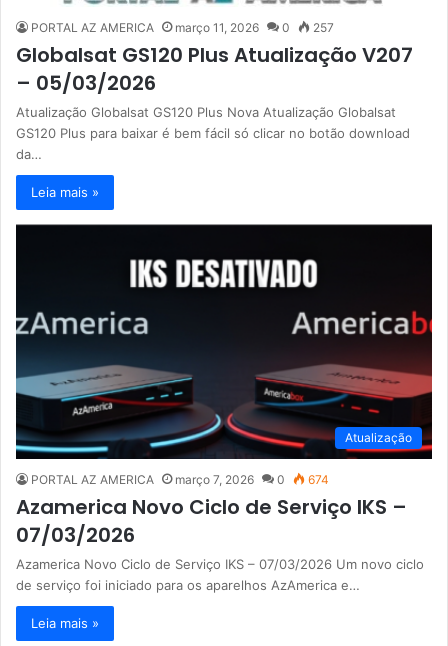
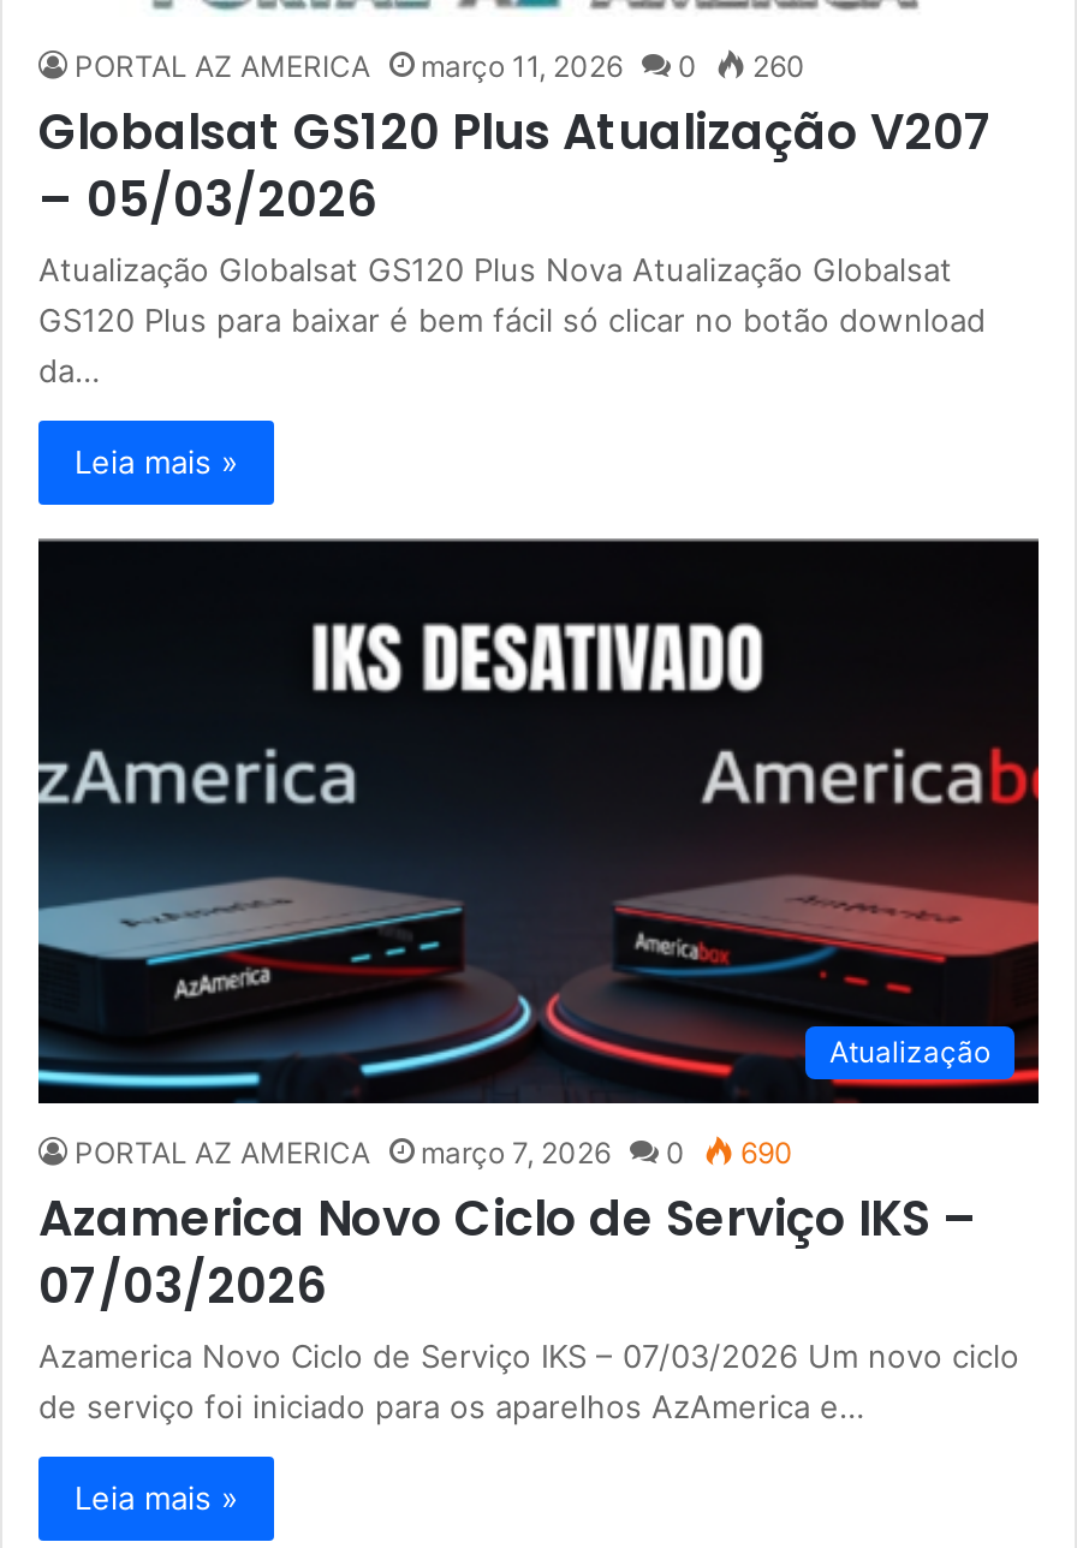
[31,20,334,35] PORTAL AZ AMERICA março 11, 2026 0 257 -> [75,49,805,85] PORTAL AZ AMERICA março 11, 2026 0 260
[31,472,329,487] PORTAL AZ AMERICA março 7, 2026 0 674 -> [75,1134,793,1170] PORTAL AZ AMERICA março 7, 2026 0 690

